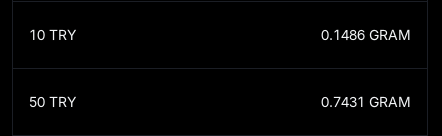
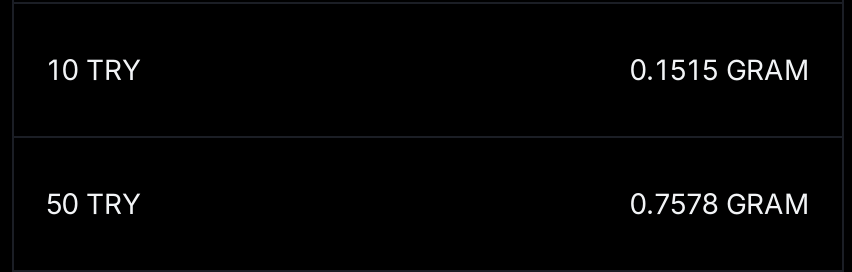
[321,26,411,43] 0.1486 GRAM -> [630,52,810,86] 0.1515 GRAM
[321,93,411,110] 0.7431 GRAM -> [630,186,810,220] 0.7578 GRAM

